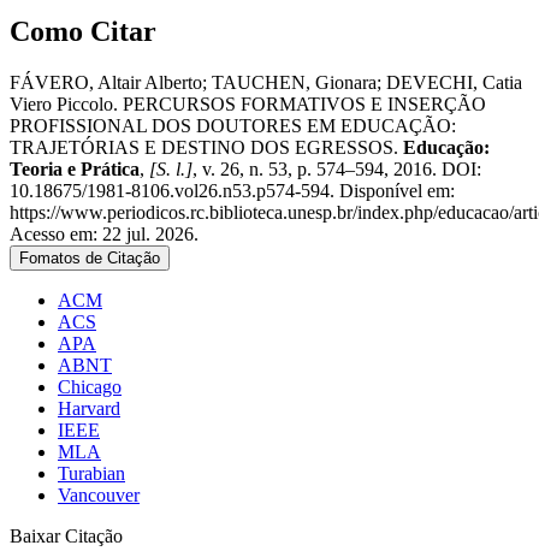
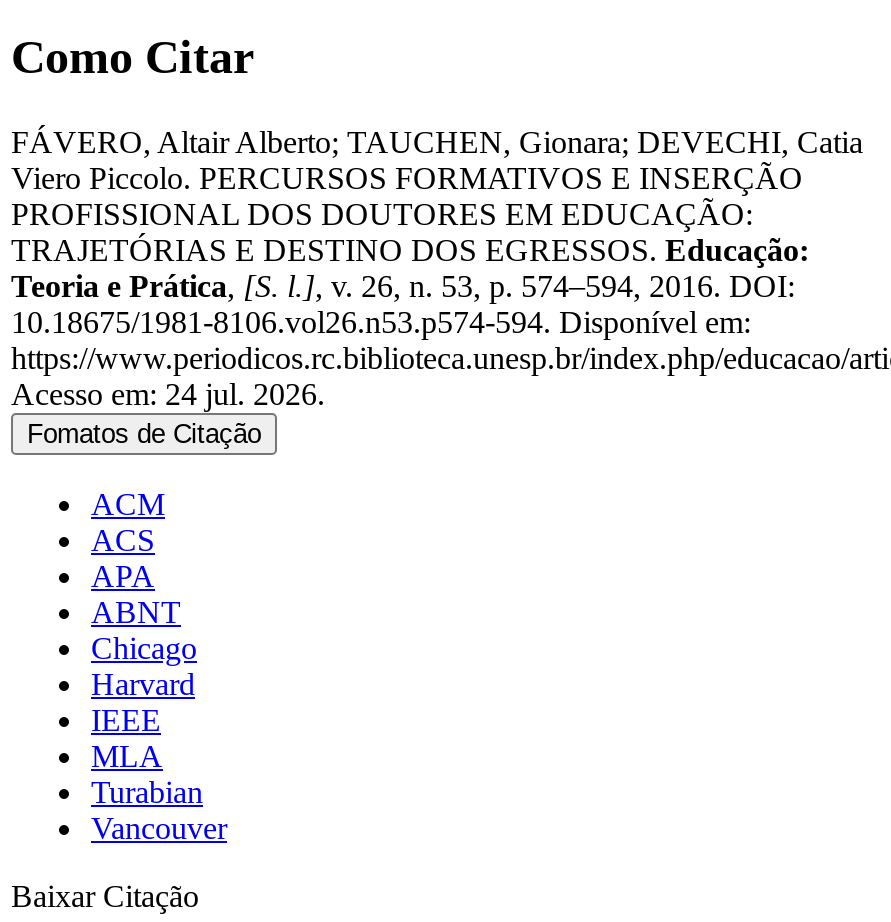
[10,224,199,244] Acesso em: 22 jul. 2026. -> [11,377,325,411] Acesso em: 24 jul. 2026.

